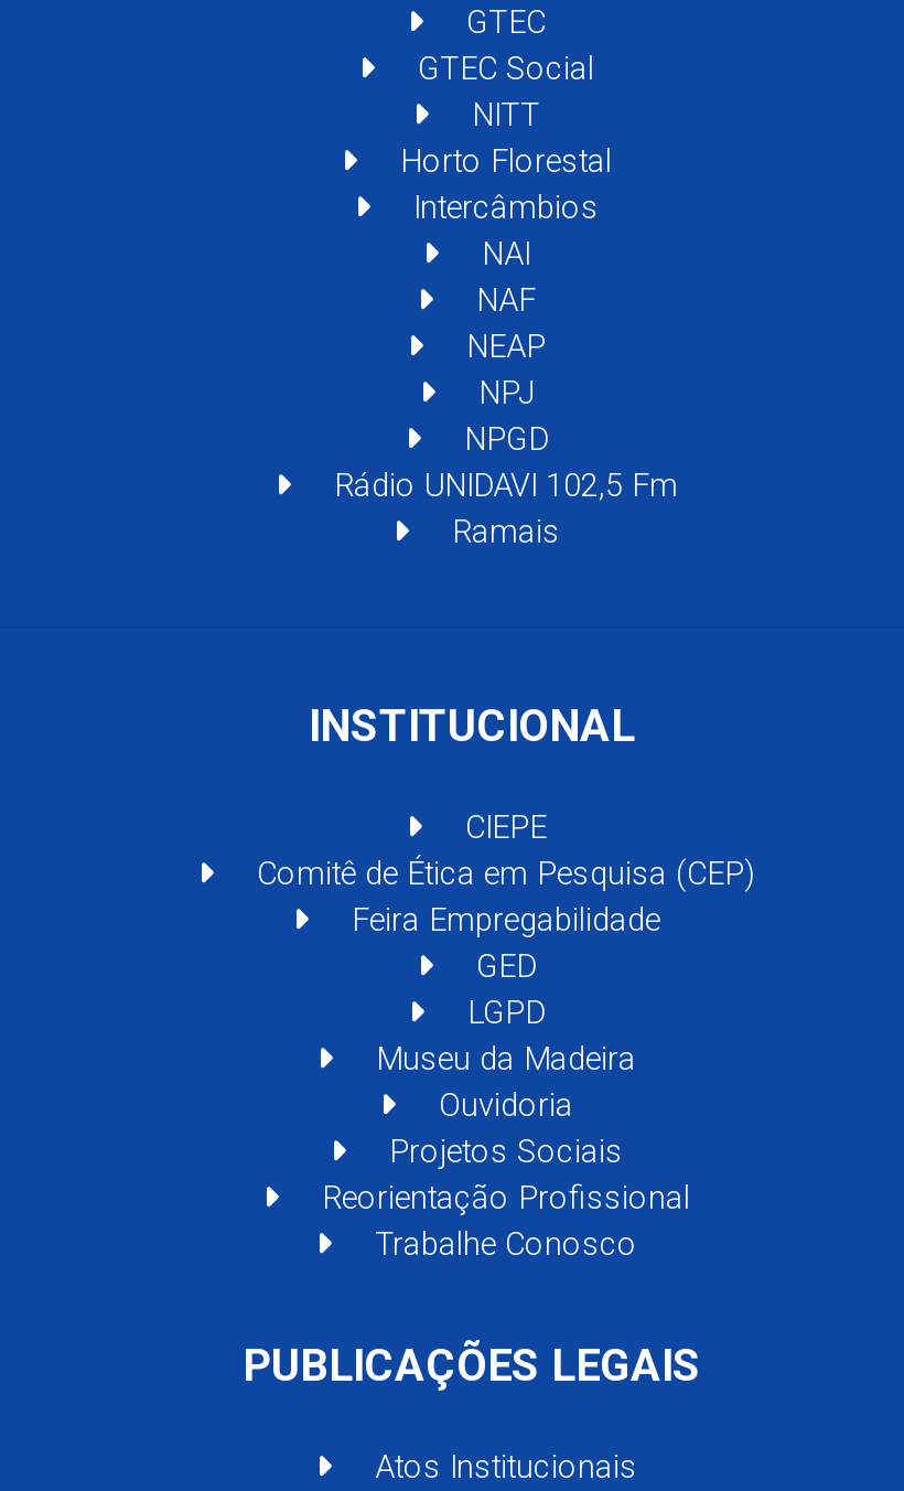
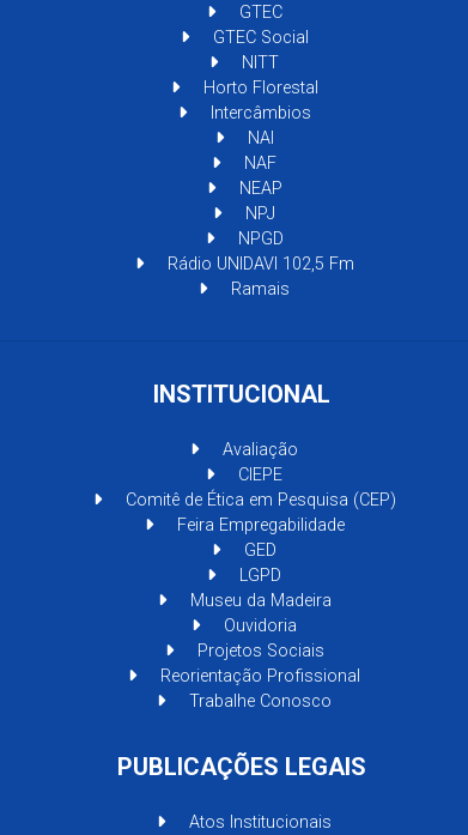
none -> [218,440,298,460] Avaliação

